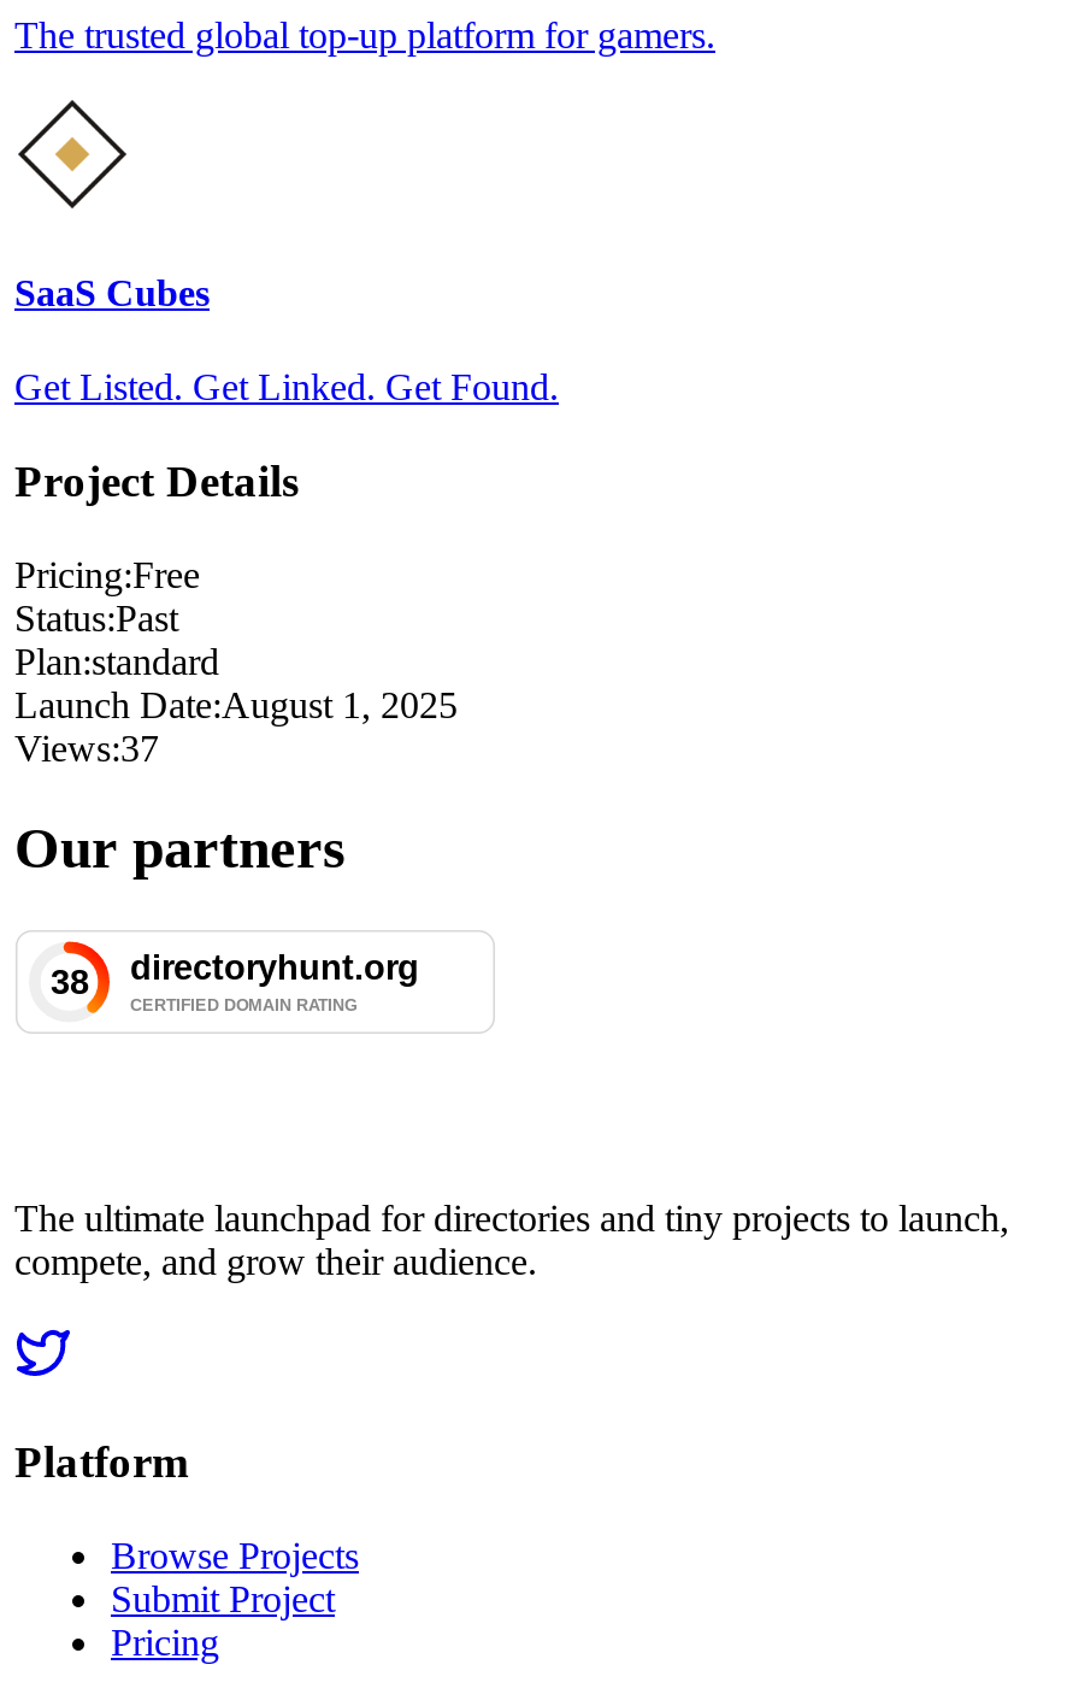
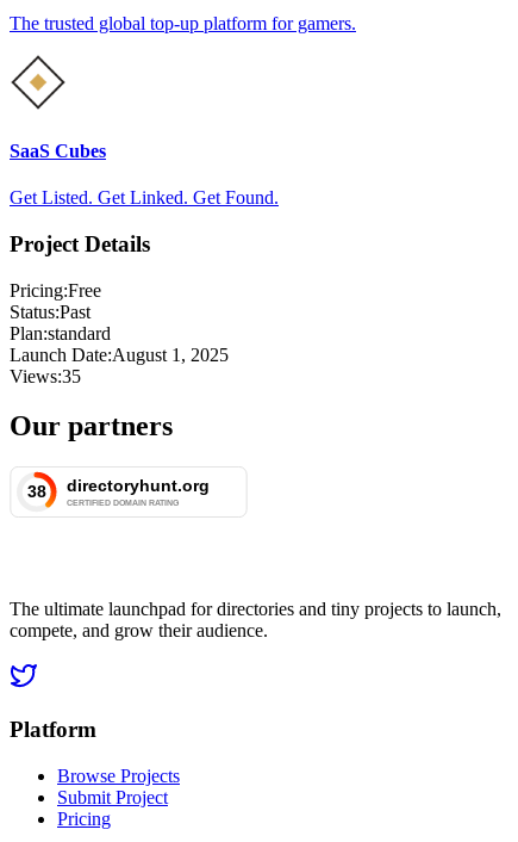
[14,727,159,768] Views:37 -> [10,366,81,386] Views:35

